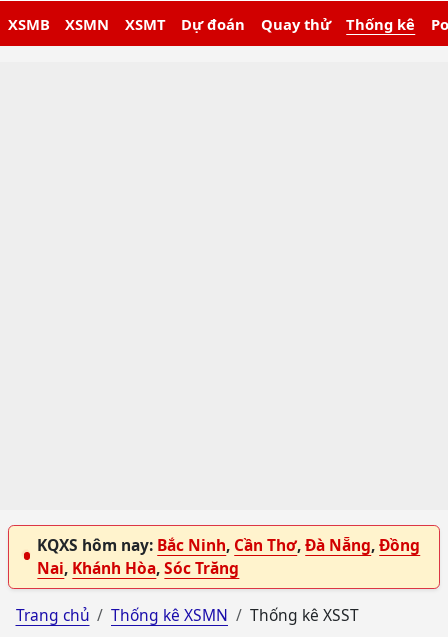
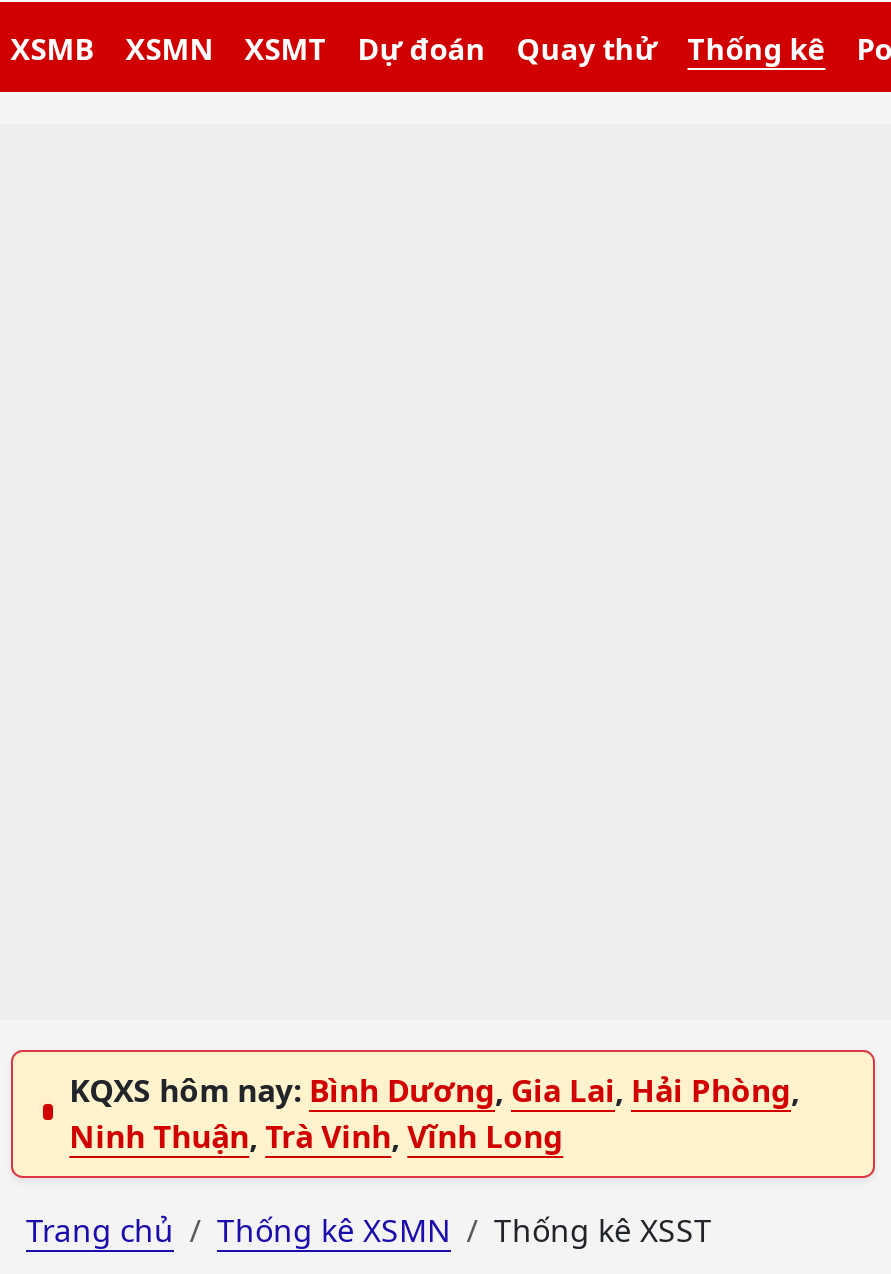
[37,534,420,579] KQXS hôm nay: Bắc Ninh, Cần Thơ, Đà Nẵng, Đồng | Nai, Khánh Hòa,Sóc Trăng -> [69,1068,799,1158] KQXS hôm nay: Bình Dương, Gia Lai, Hải Phòng, | Ninh Thuận, Trà Vinh,Vĩnh Long

